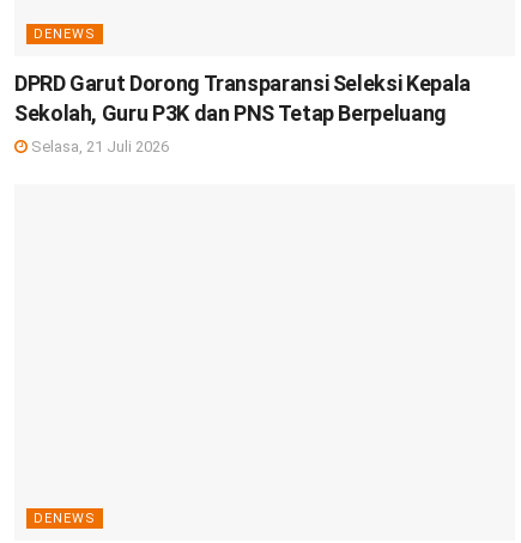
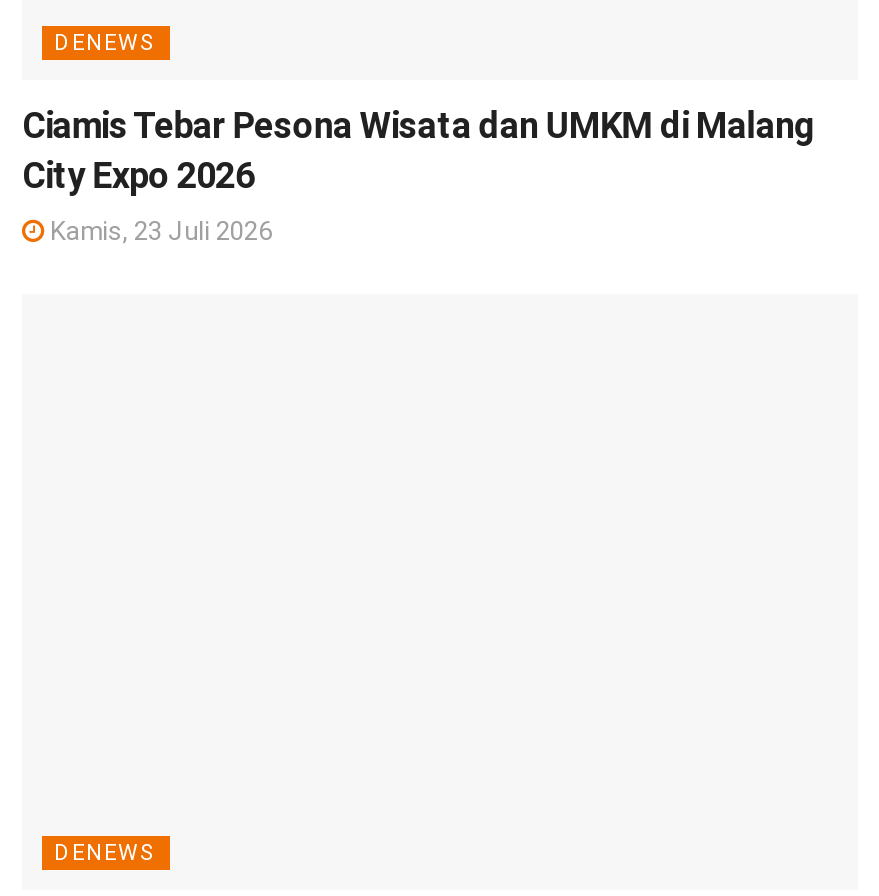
[14,70,470,125] DPRD Garut Dorong Transparansi Seleksi Kepala | Sekolah, Guru P3K dan PNS Tetap Berpeluang -> [22,103,816,195] Ciamis Tebar Pesona Wisata dan UMKM di Malang | City Expo 2026
[28,137,169,155] Selasa, 21 Juli 2026 -> [44,215,272,245] Kamis, 23 Juli 2026

